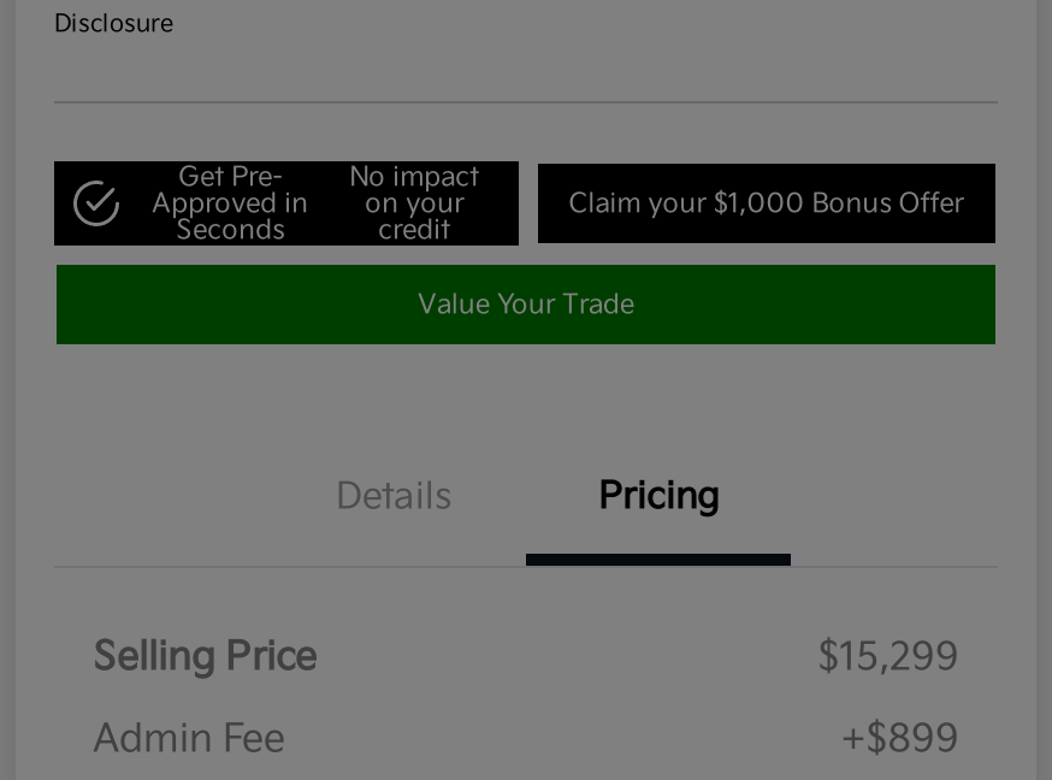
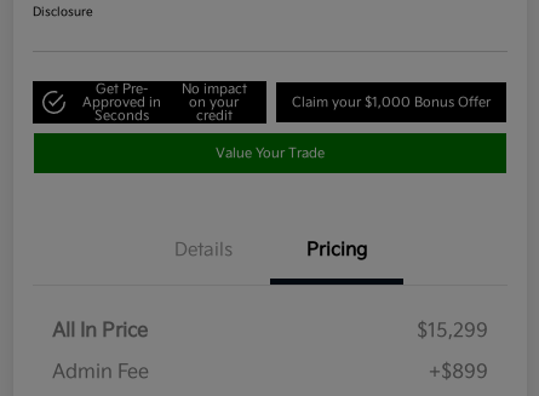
[93,636,317,682] Selling Price -> [52,320,148,343] All In Price

